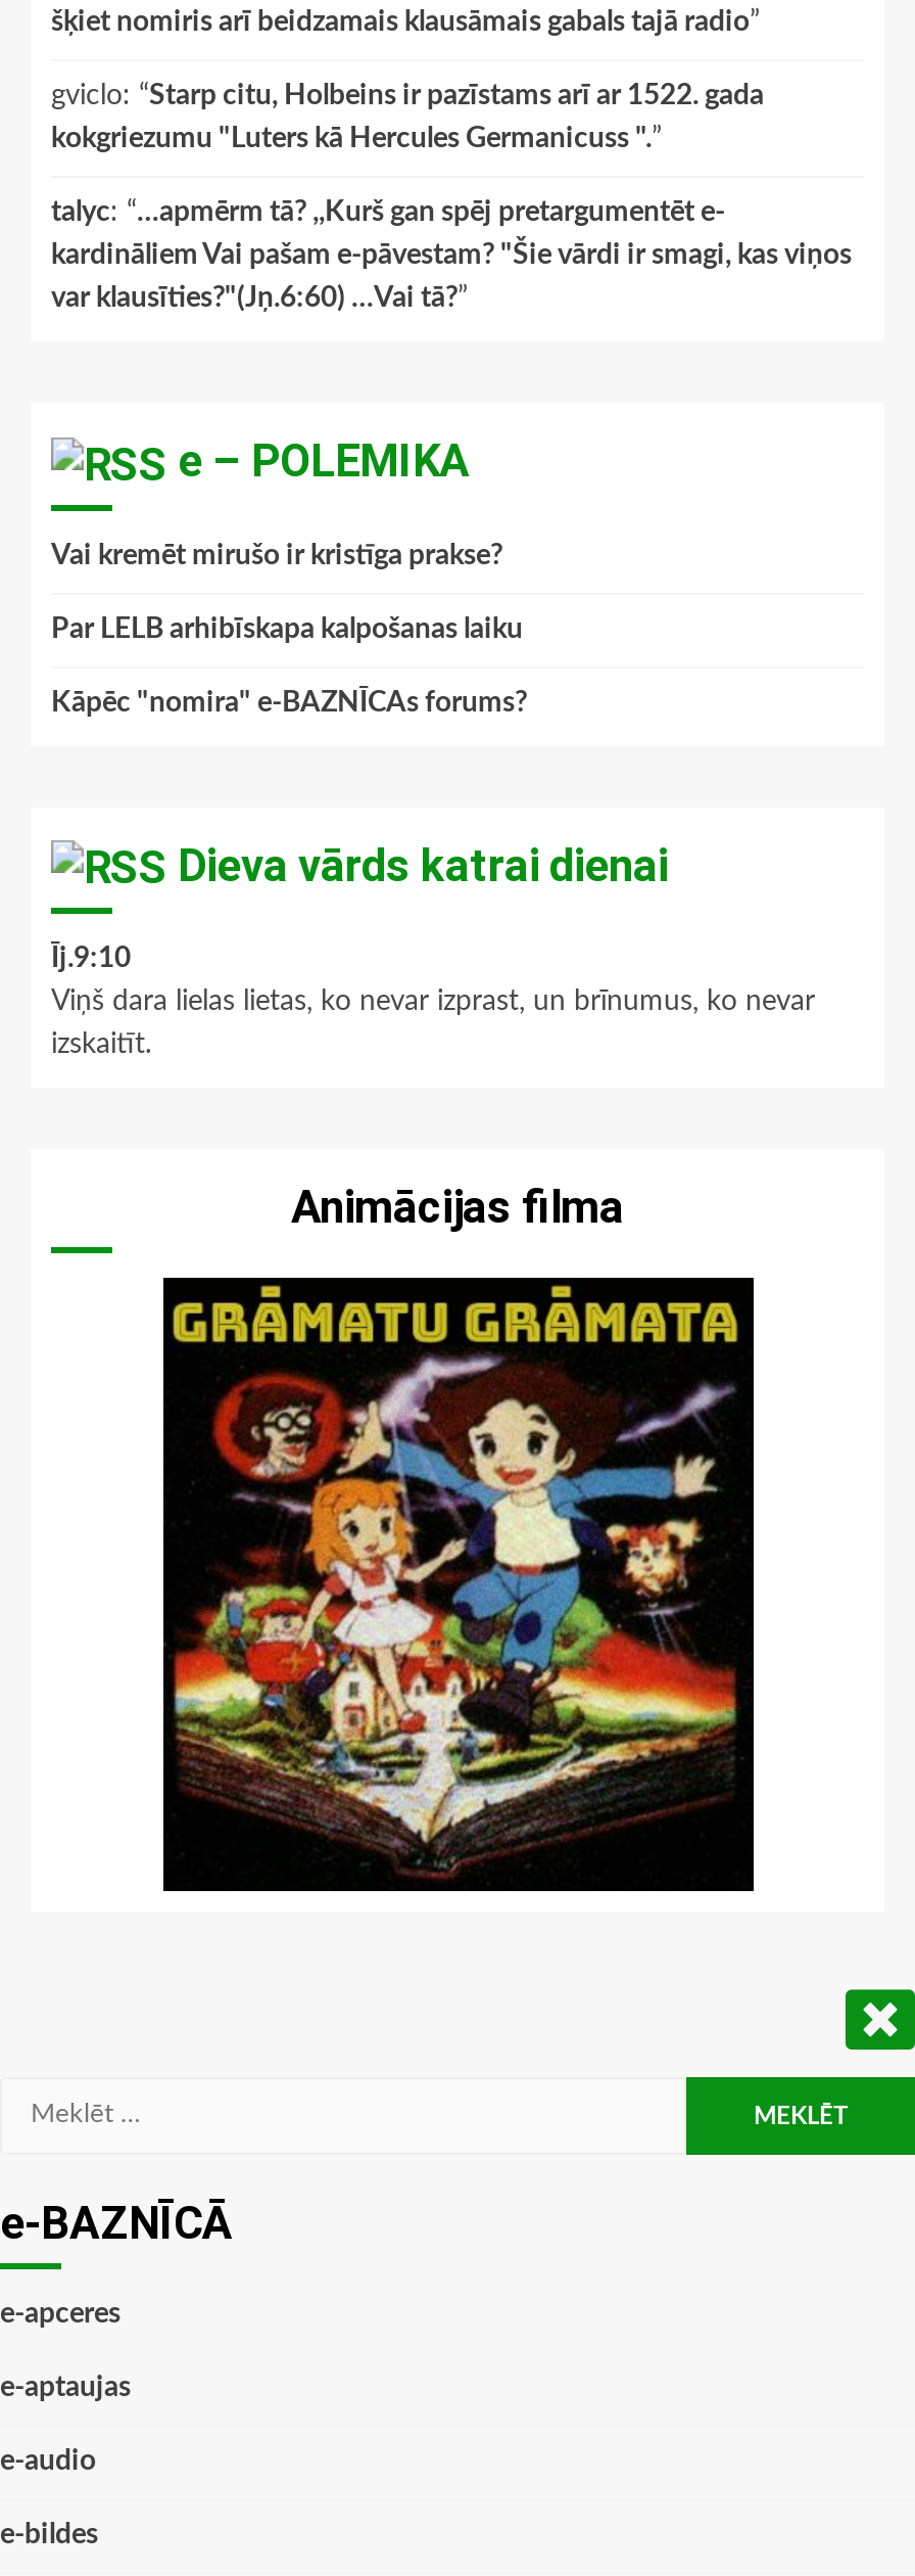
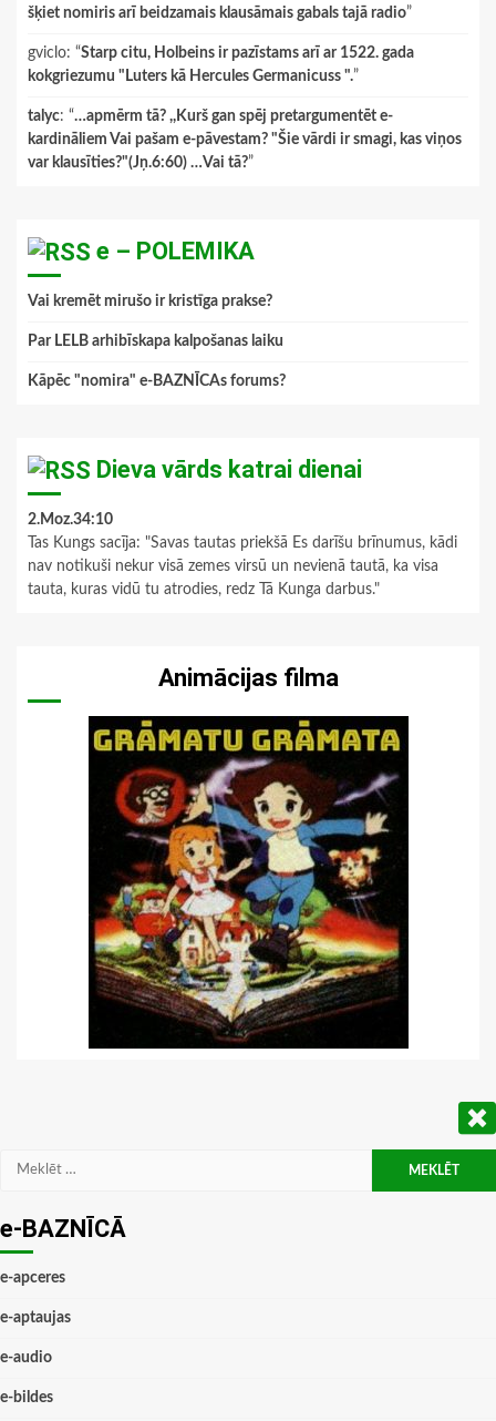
[51,945,815,1059] Īj.9:10 | Viņš dara lielas lietas, ko nevar izprast, un brīnumus, ko nevar | izskaitīt. -> [28,512,457,598] 2.Moz.34:10 | Tas Kungs sacīja: "Savas tautas priekšā Es darīšu brīnumus, kādi | nav notikuši nekur visā zemes virsū un nevienā tautā, ka visa | tauta, kuras vidū tu atrodies, redz Tā Kunga darbus."

